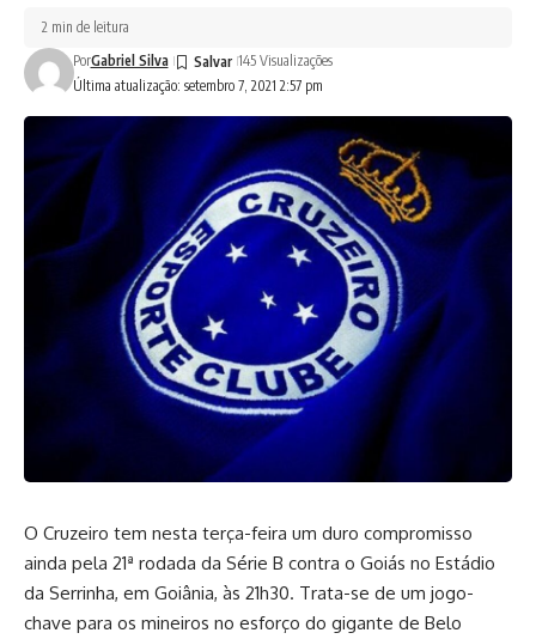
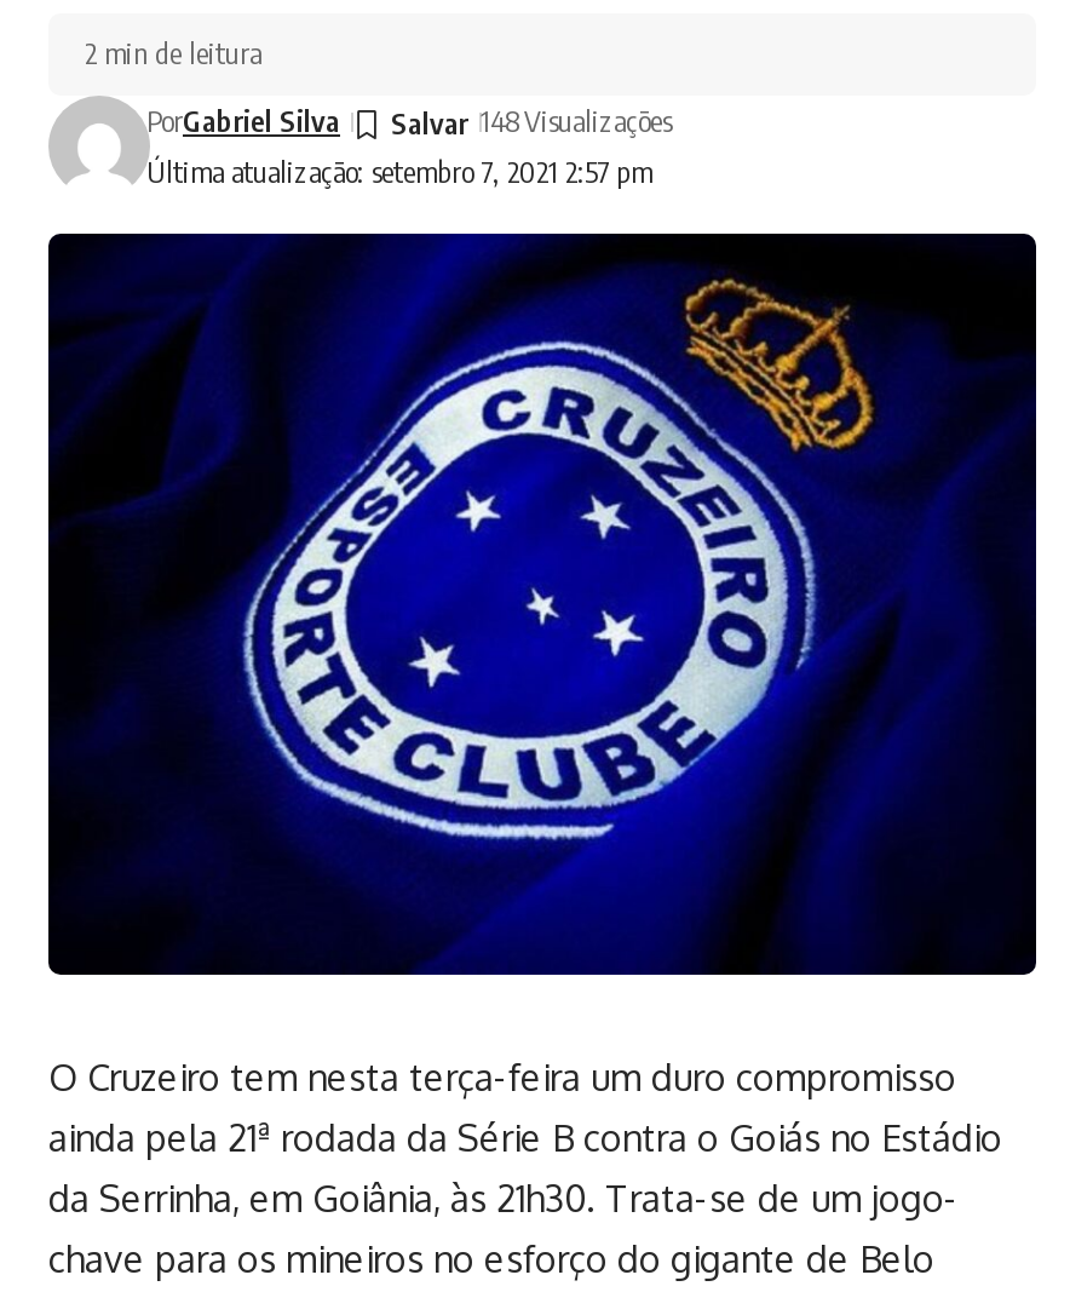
[237,51,332,69] 145 Visualizações -> [481,103,672,139] 148 Visualizações

